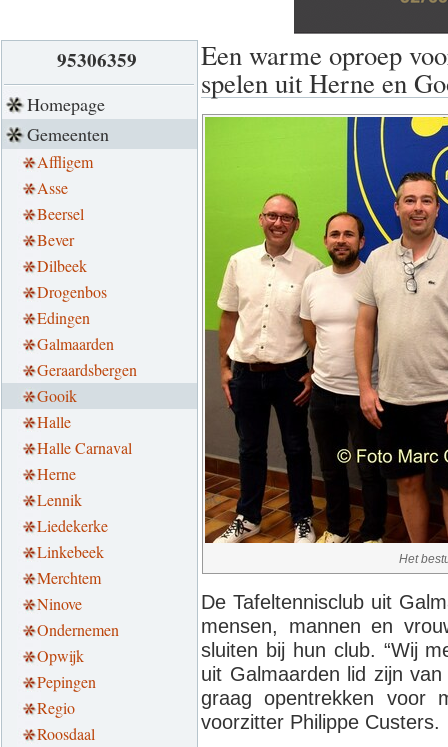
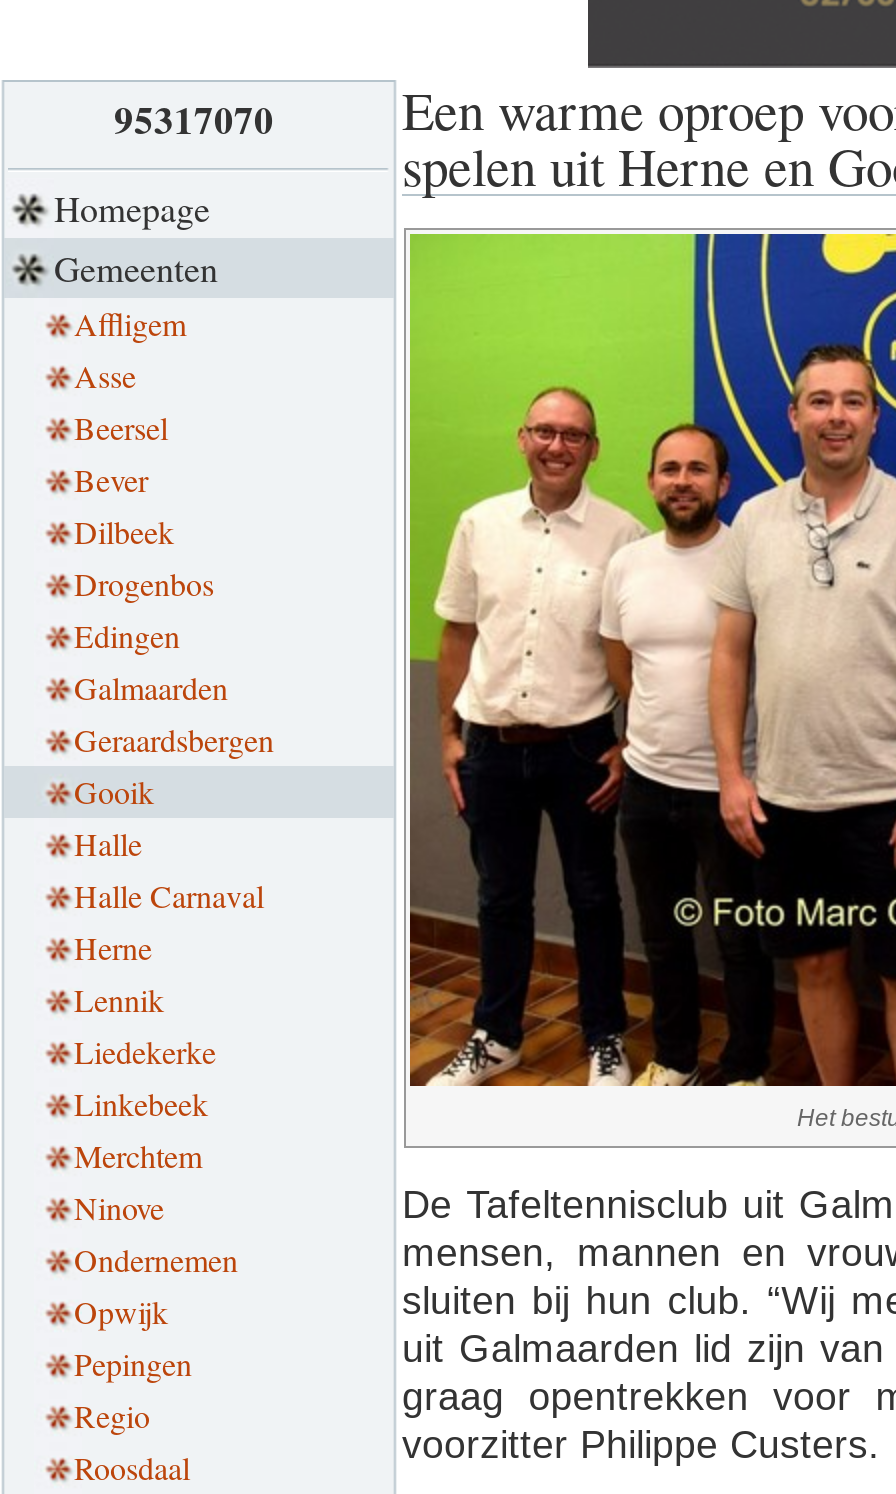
[57,46,137,73] 95306359 -> [114,92,274,146] 95317070

